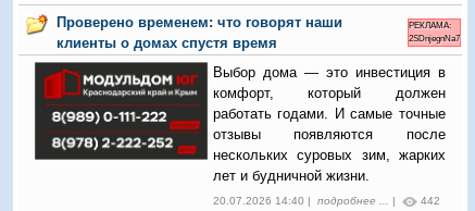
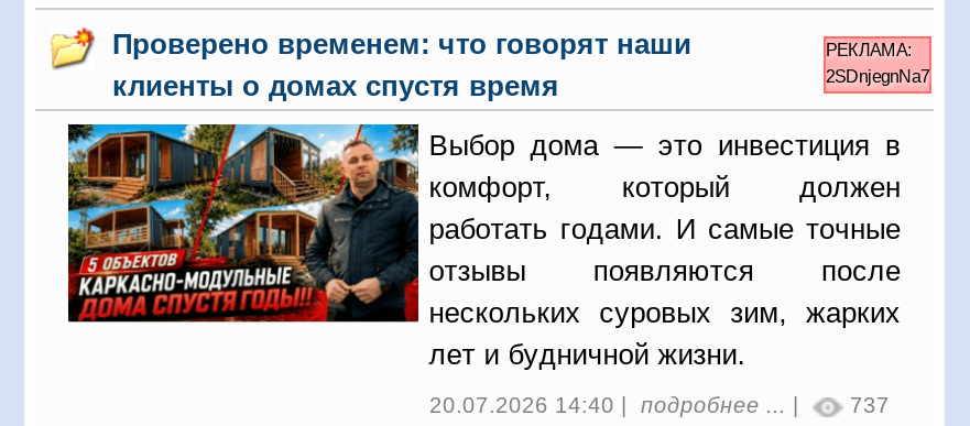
[34,61,209,160] [image] -> [66,122,421,323] [image]
[417,195,440,207] 442 -> [843,393,890,417] 737

